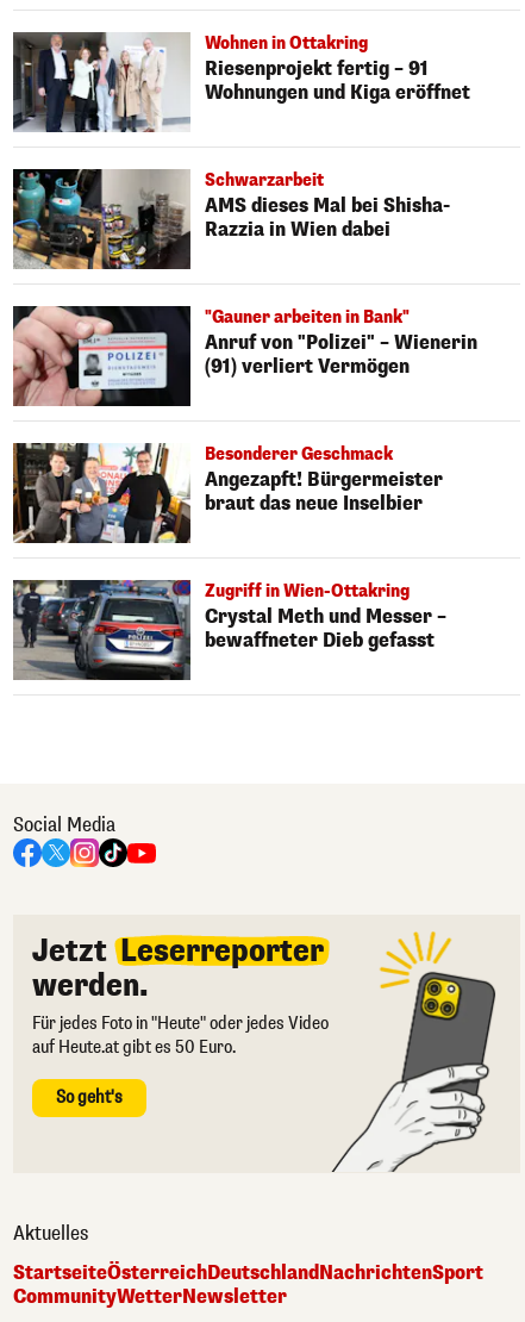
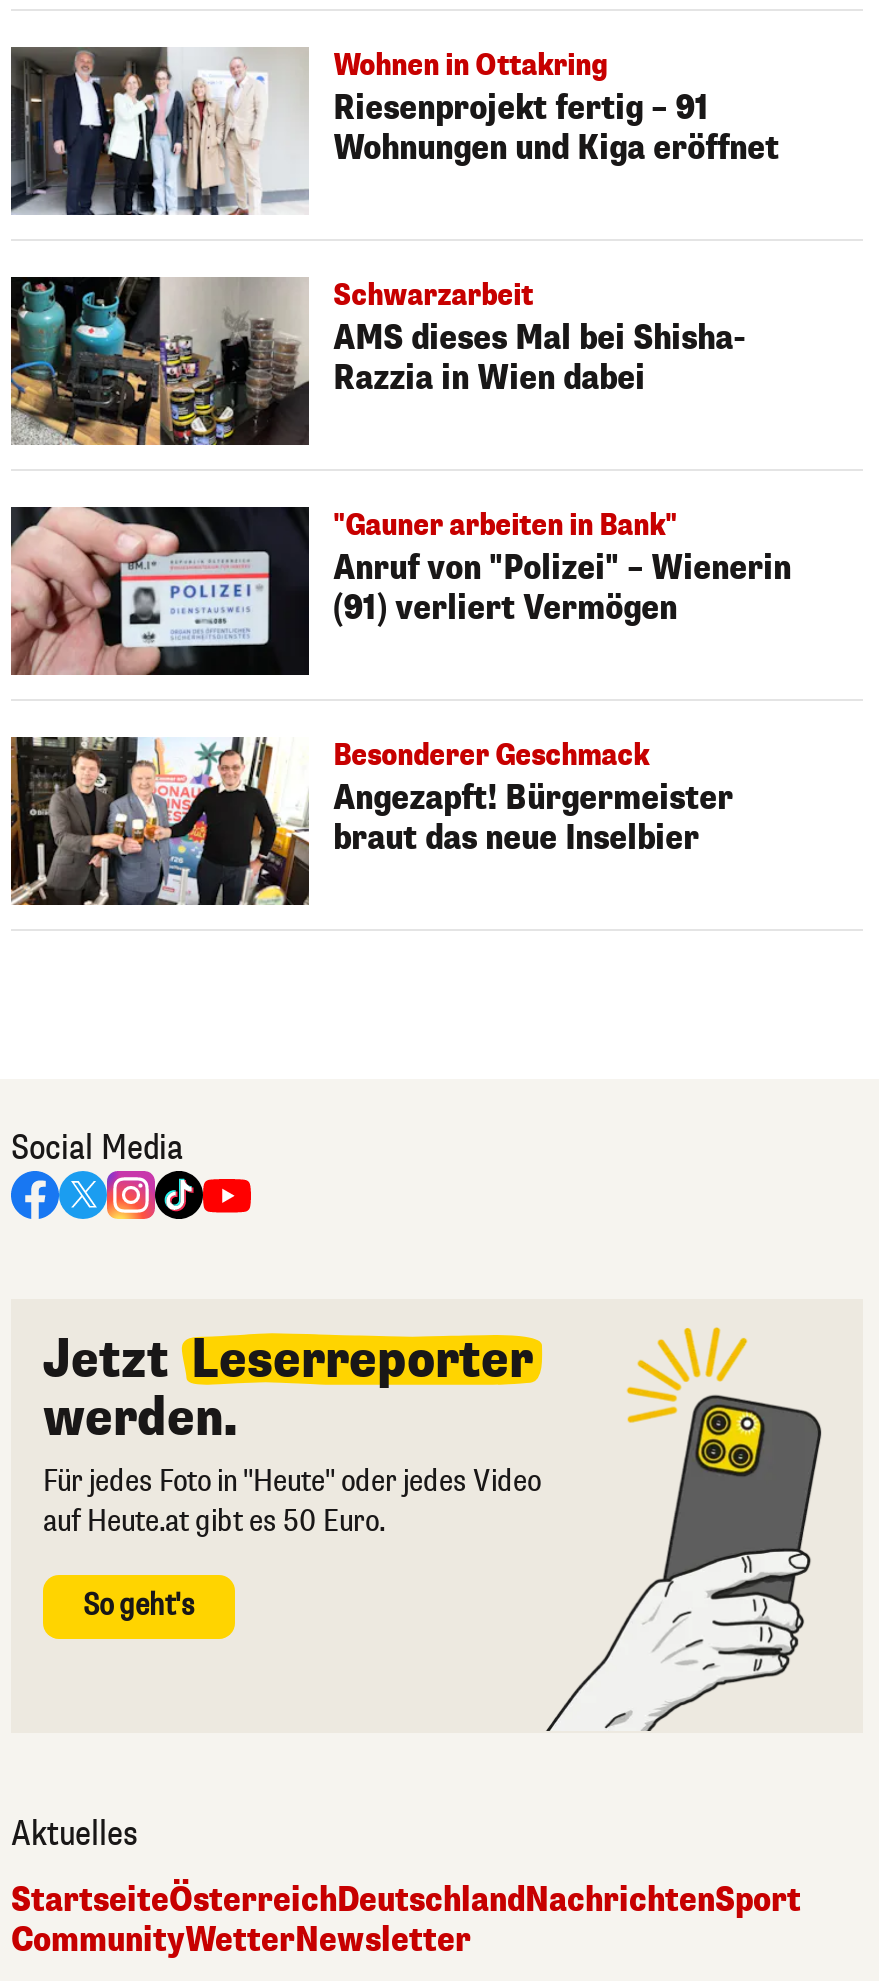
[13,579,447,681] [image] | Zugriff in Wien-Ottakring | Crystal Meth und Messer – | bewaffneter Dieb gefasst -> none

